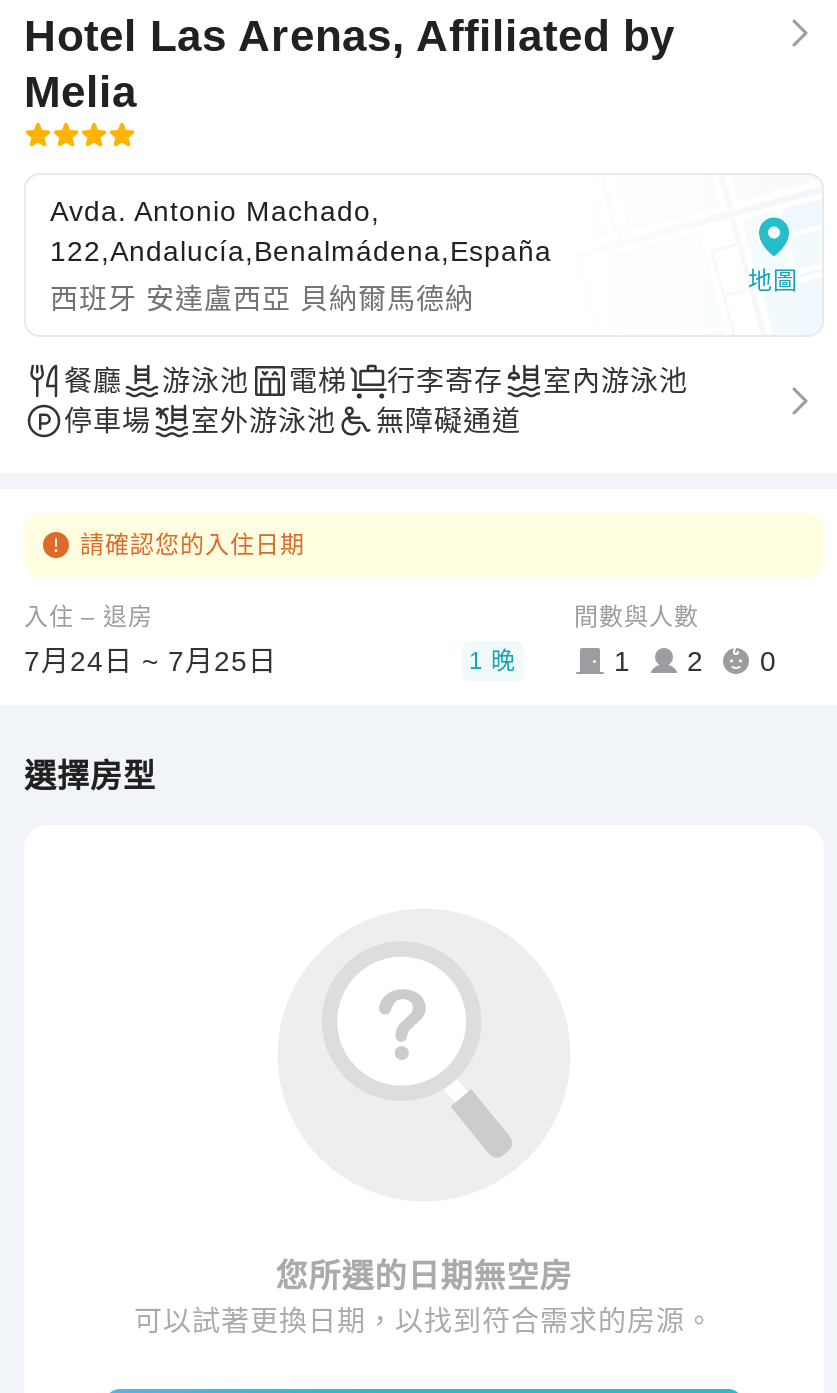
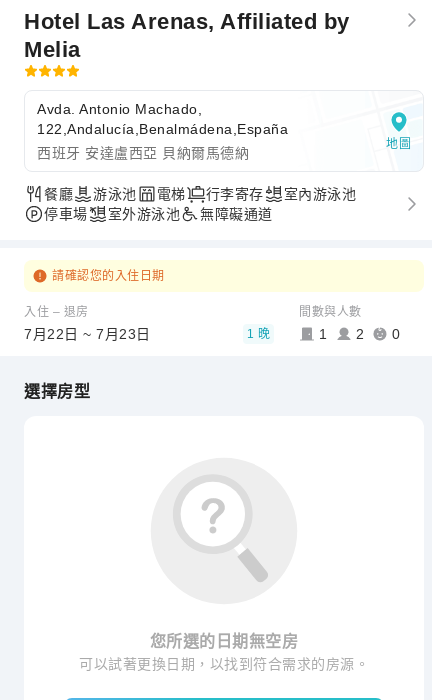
[24,645,277,677] 7月24日 ~ 7月25日 -> [24,326,150,342] 7月22日 ~ 7月23日

